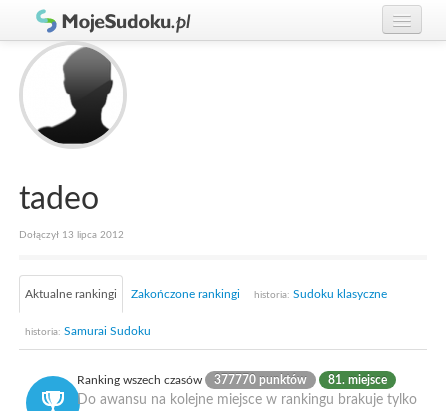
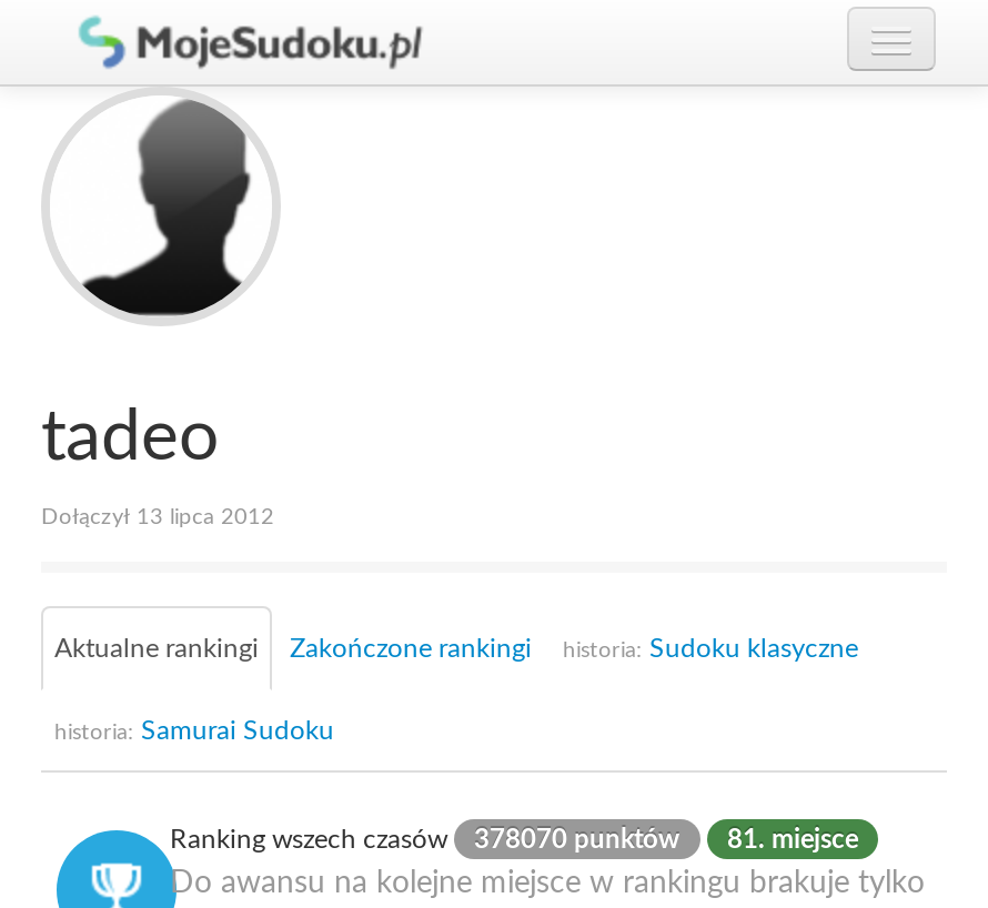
[77,374,387,386] Ranking wszech czasów 377770 punktów 81. miejsce -> [170,826,858,852] Ranking wszech czasów 378070 punktów 81. miejsce

